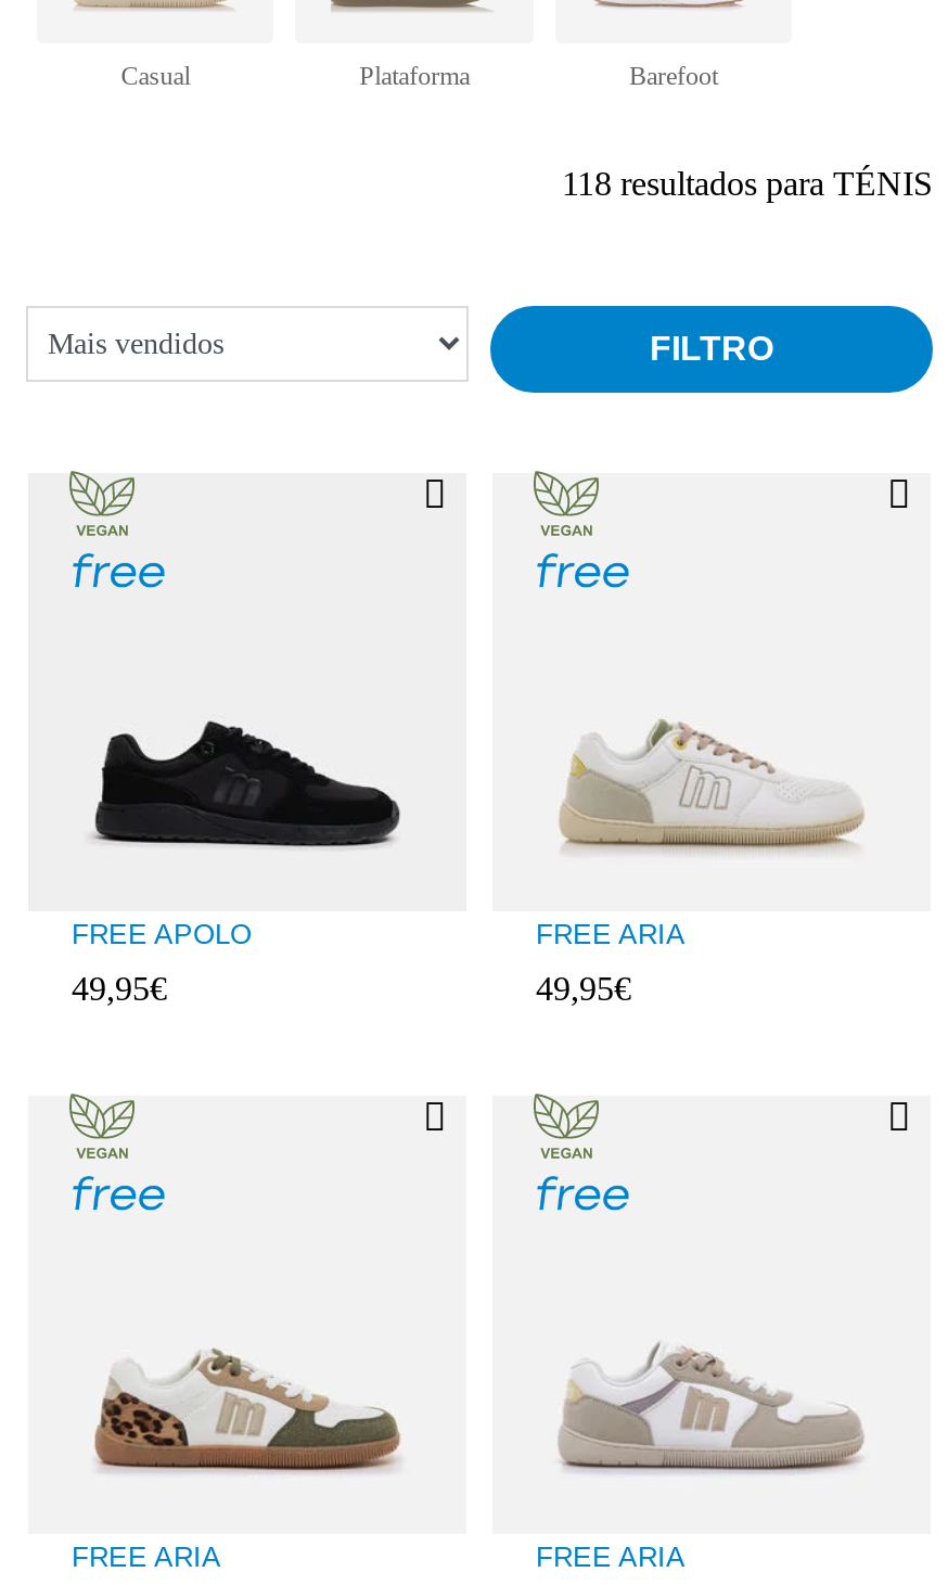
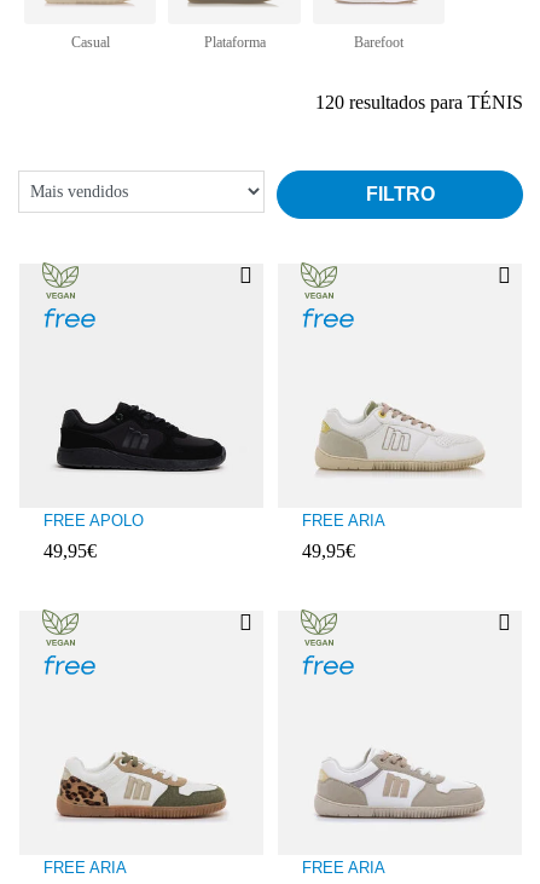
[562,166,933,203] 118 resultados para TÉNIS -> [315,92,523,113] 120 resultados para TÉNIS

